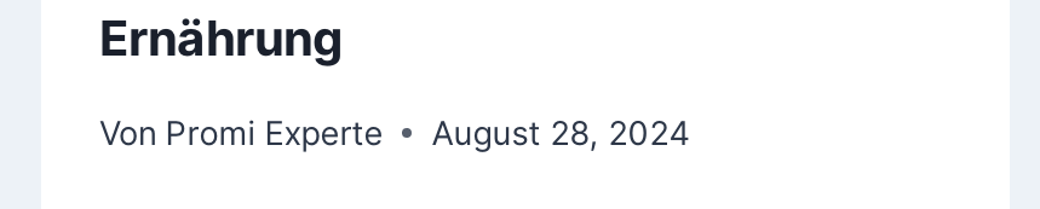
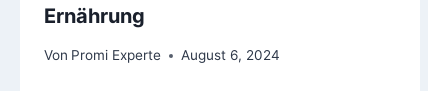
[99,114,691,152] Von Promi Experte August 28, 2024 -> [44,47,280,63] Von Promi Experte August 6, 2024

